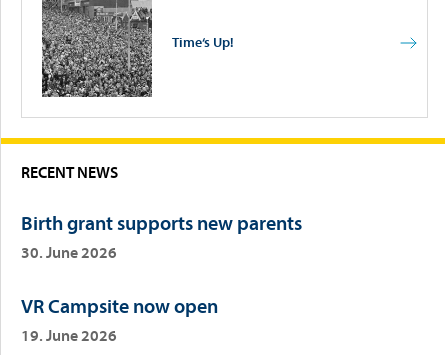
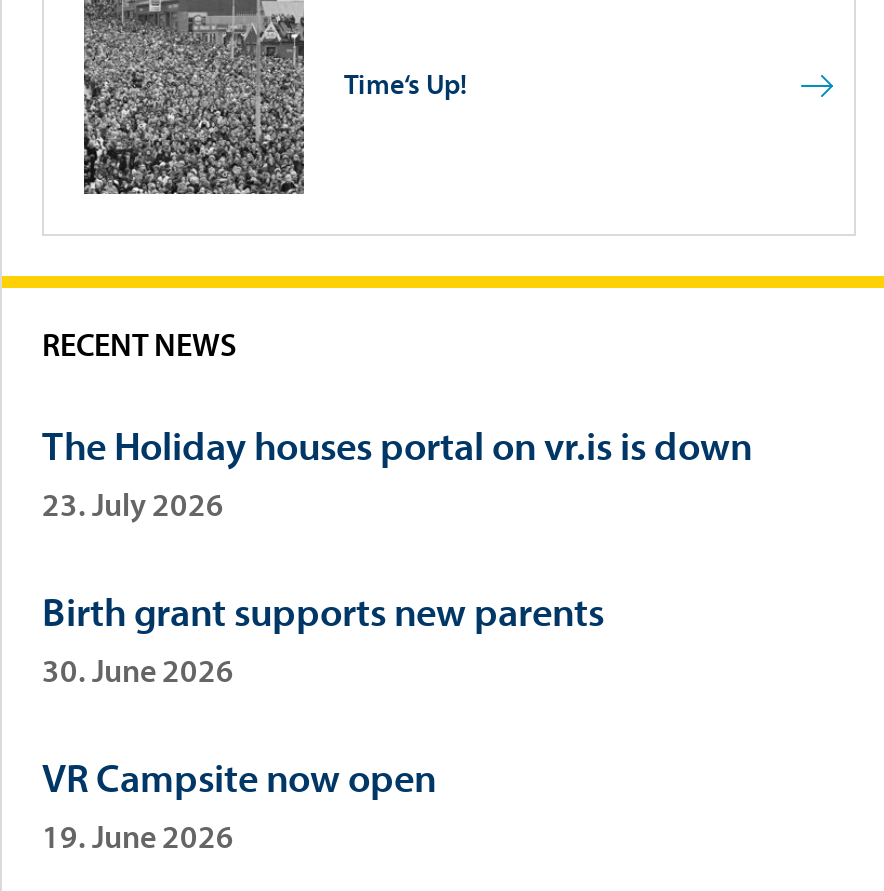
none -> [42,420,752,524] The Holiday houses portal on vr.is is down | 23. July 2026

